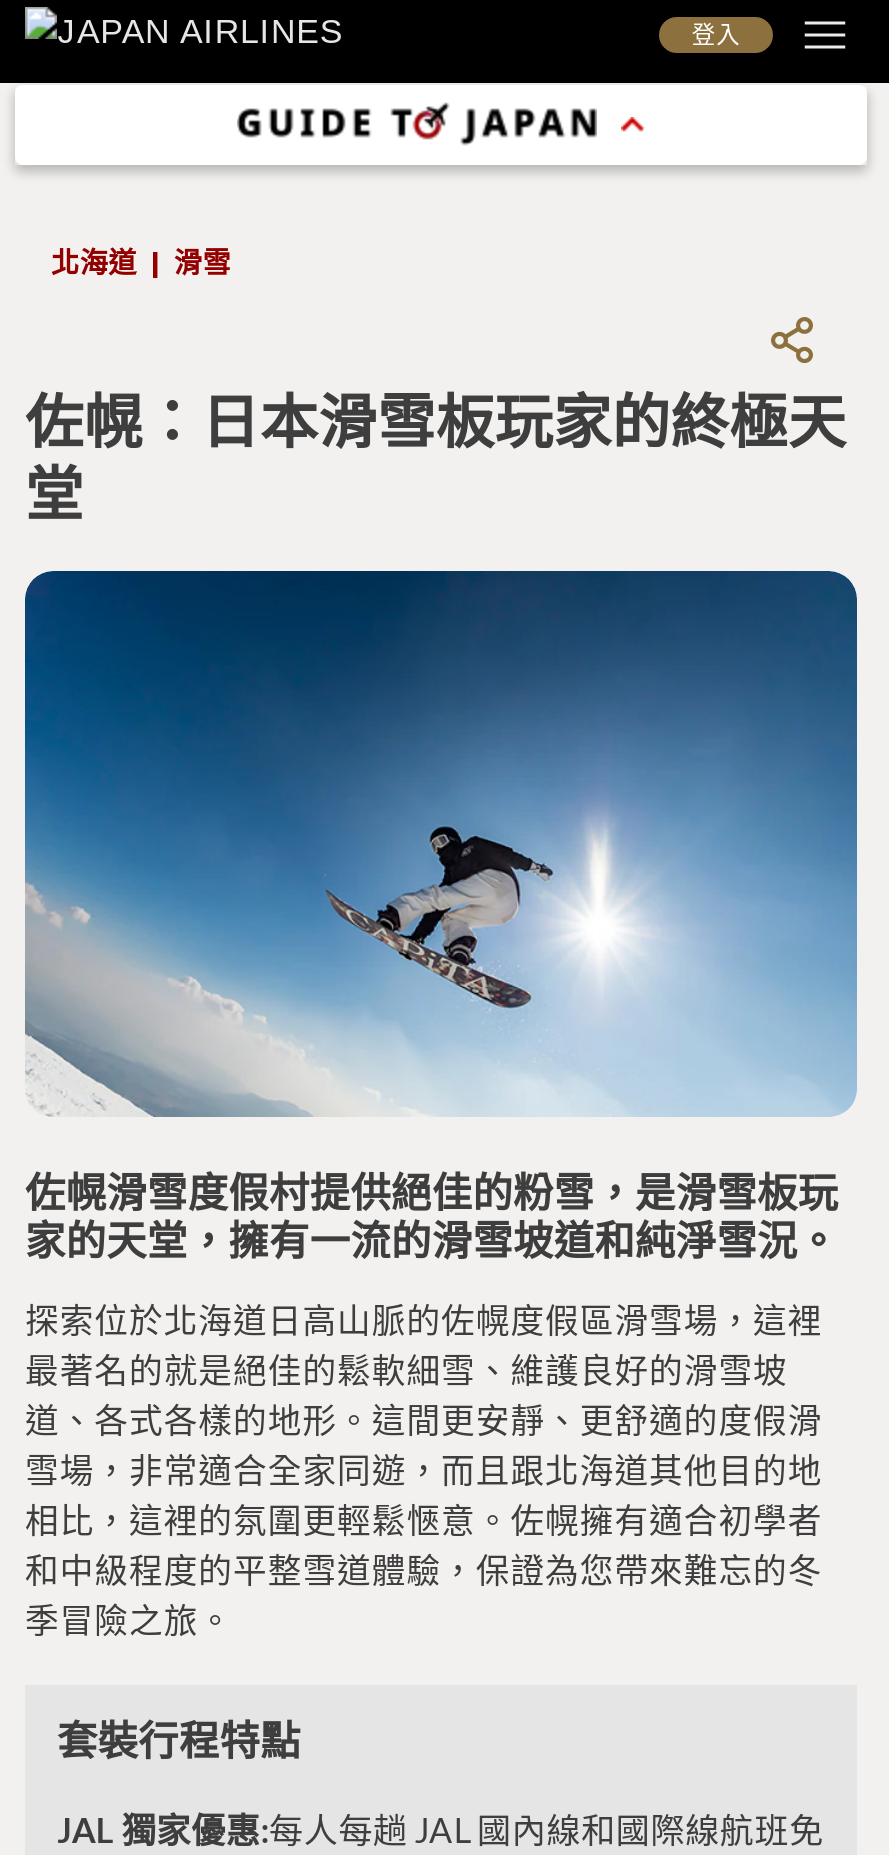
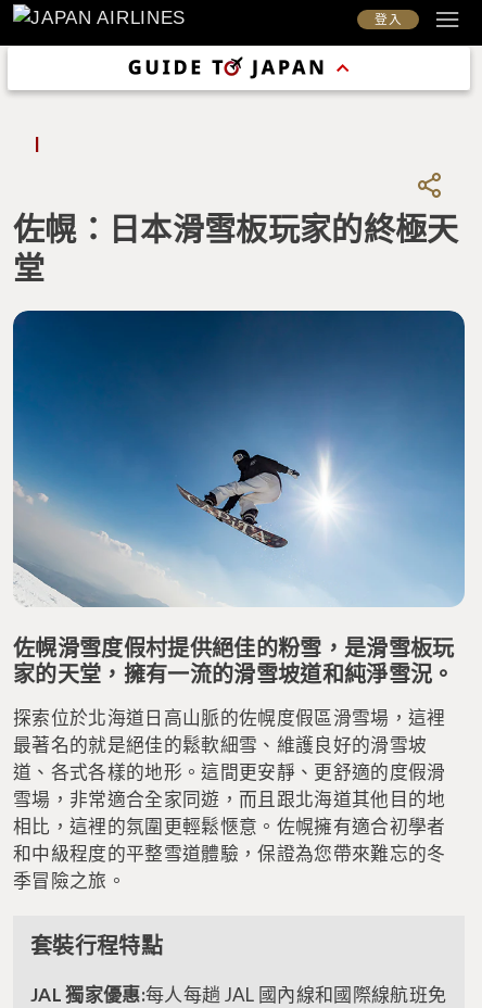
[51,245,231,281] 北海道 | 滑雪 -> none

